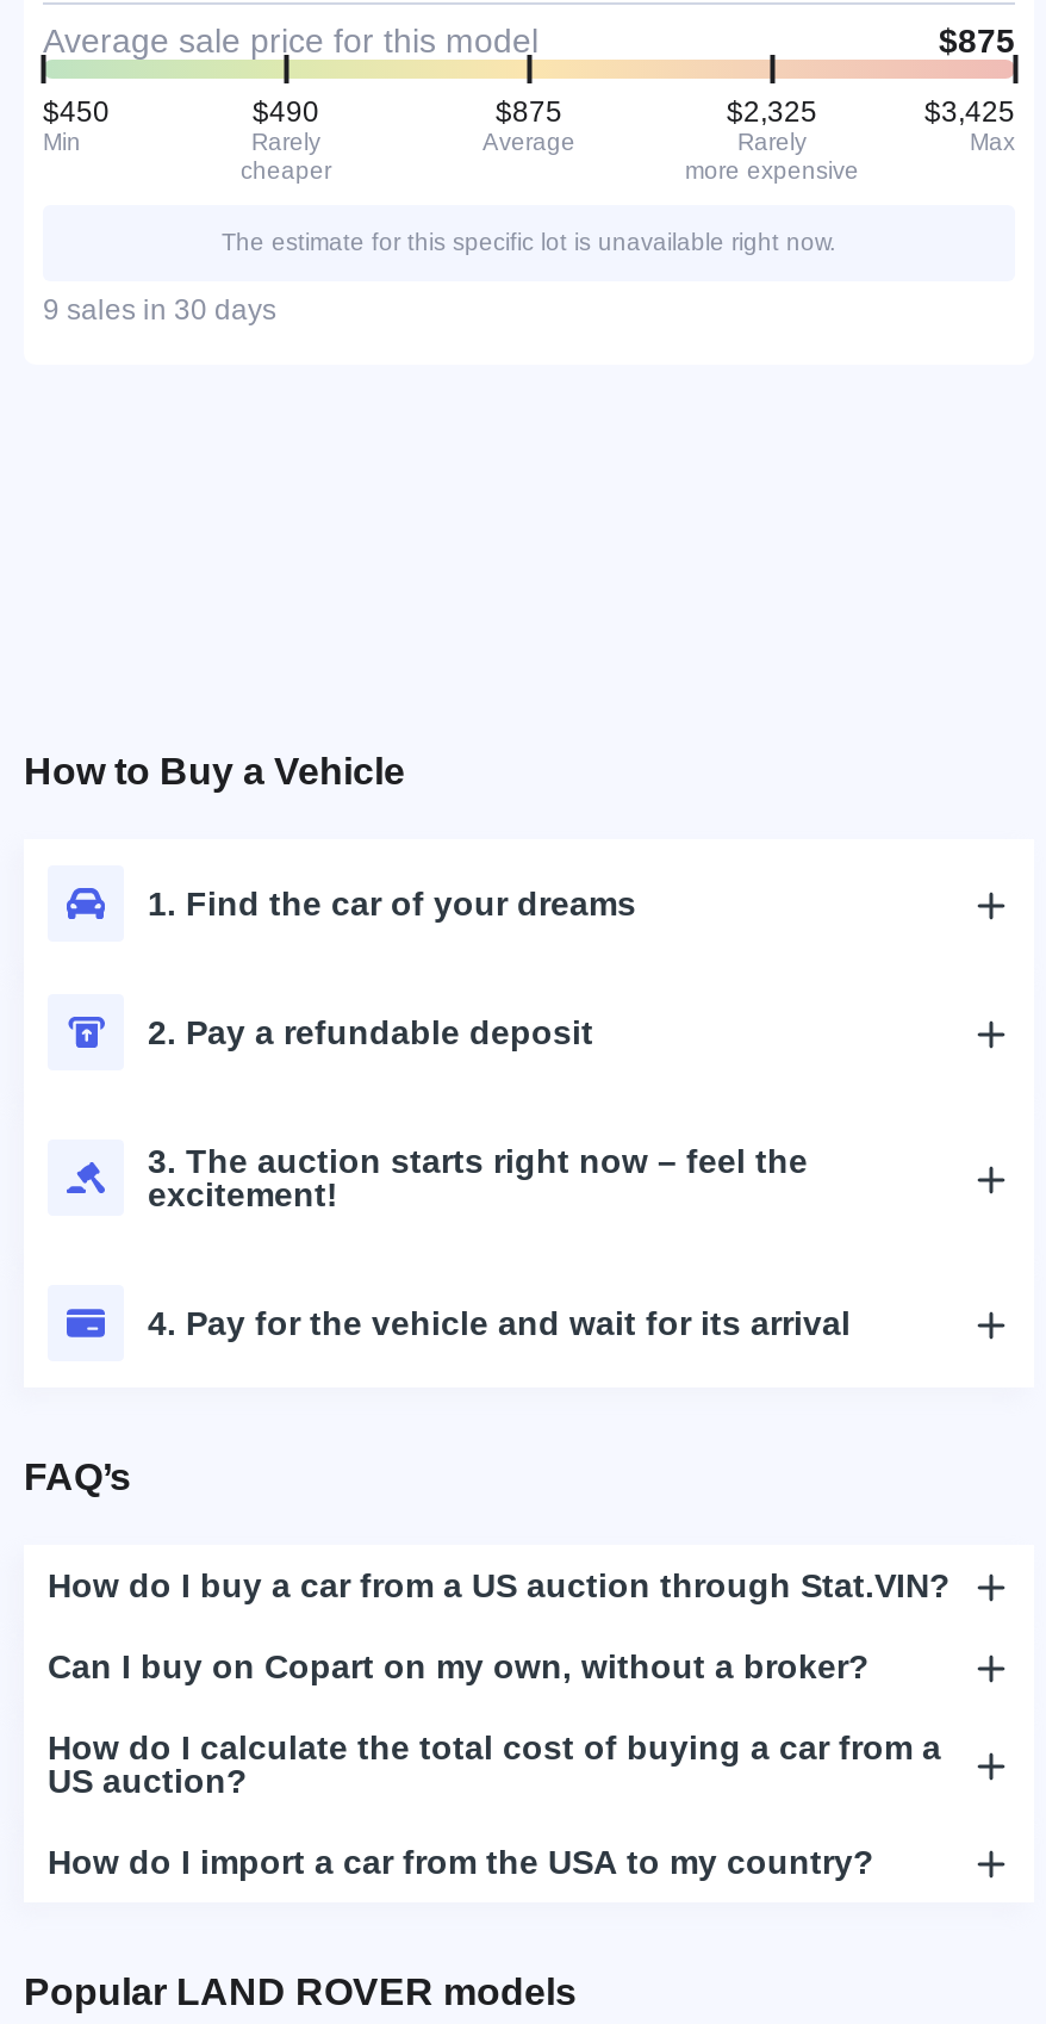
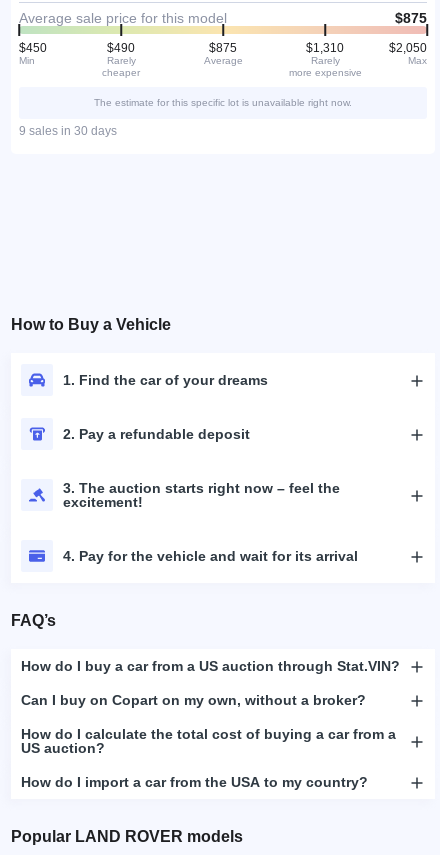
[727,95,817,128] $2,325 -> [306,41,344,55] $1,310
[924,95,1015,128] $3,425 -> [389,41,427,55] $2,050

